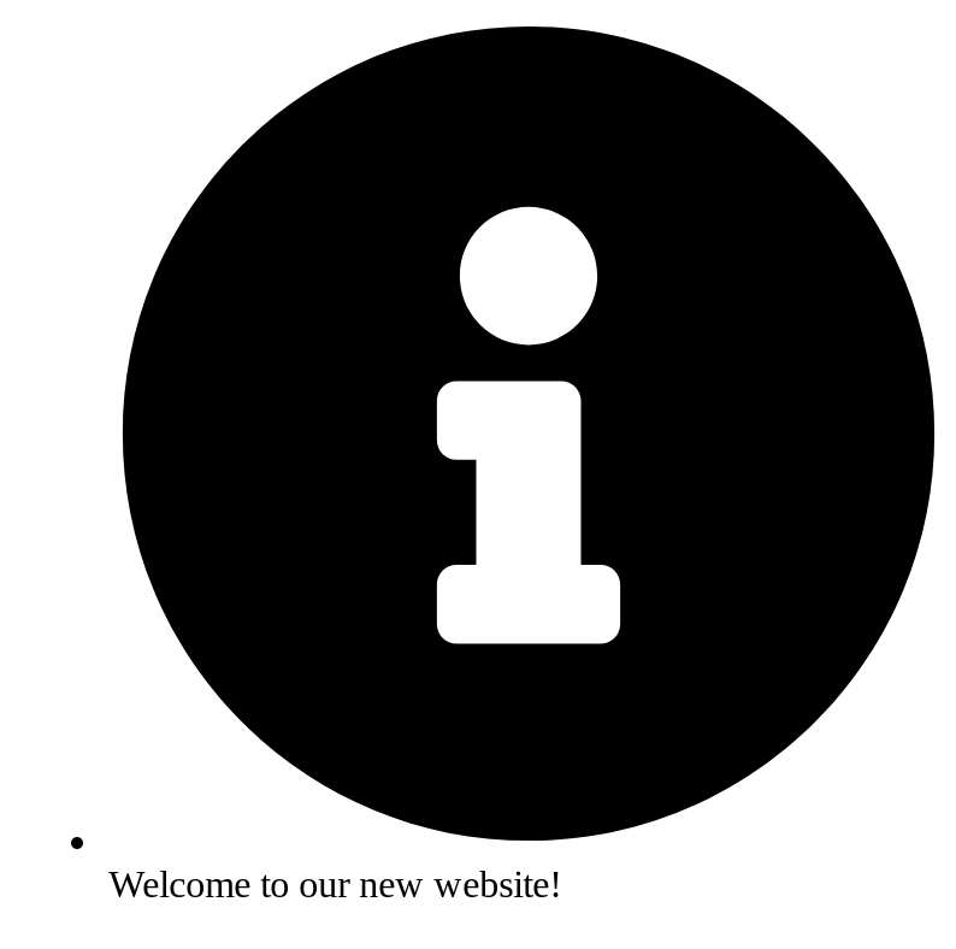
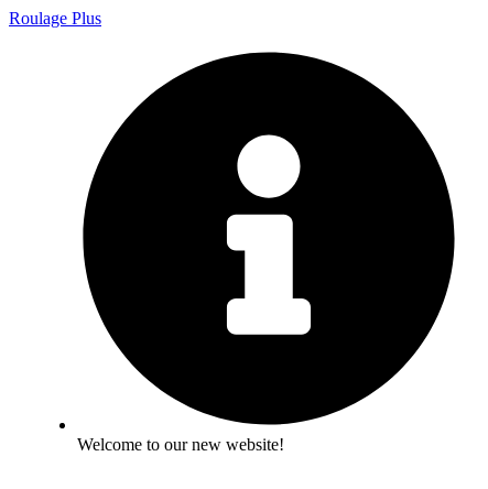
none -> [9,9,101,28] Roulage Plus

